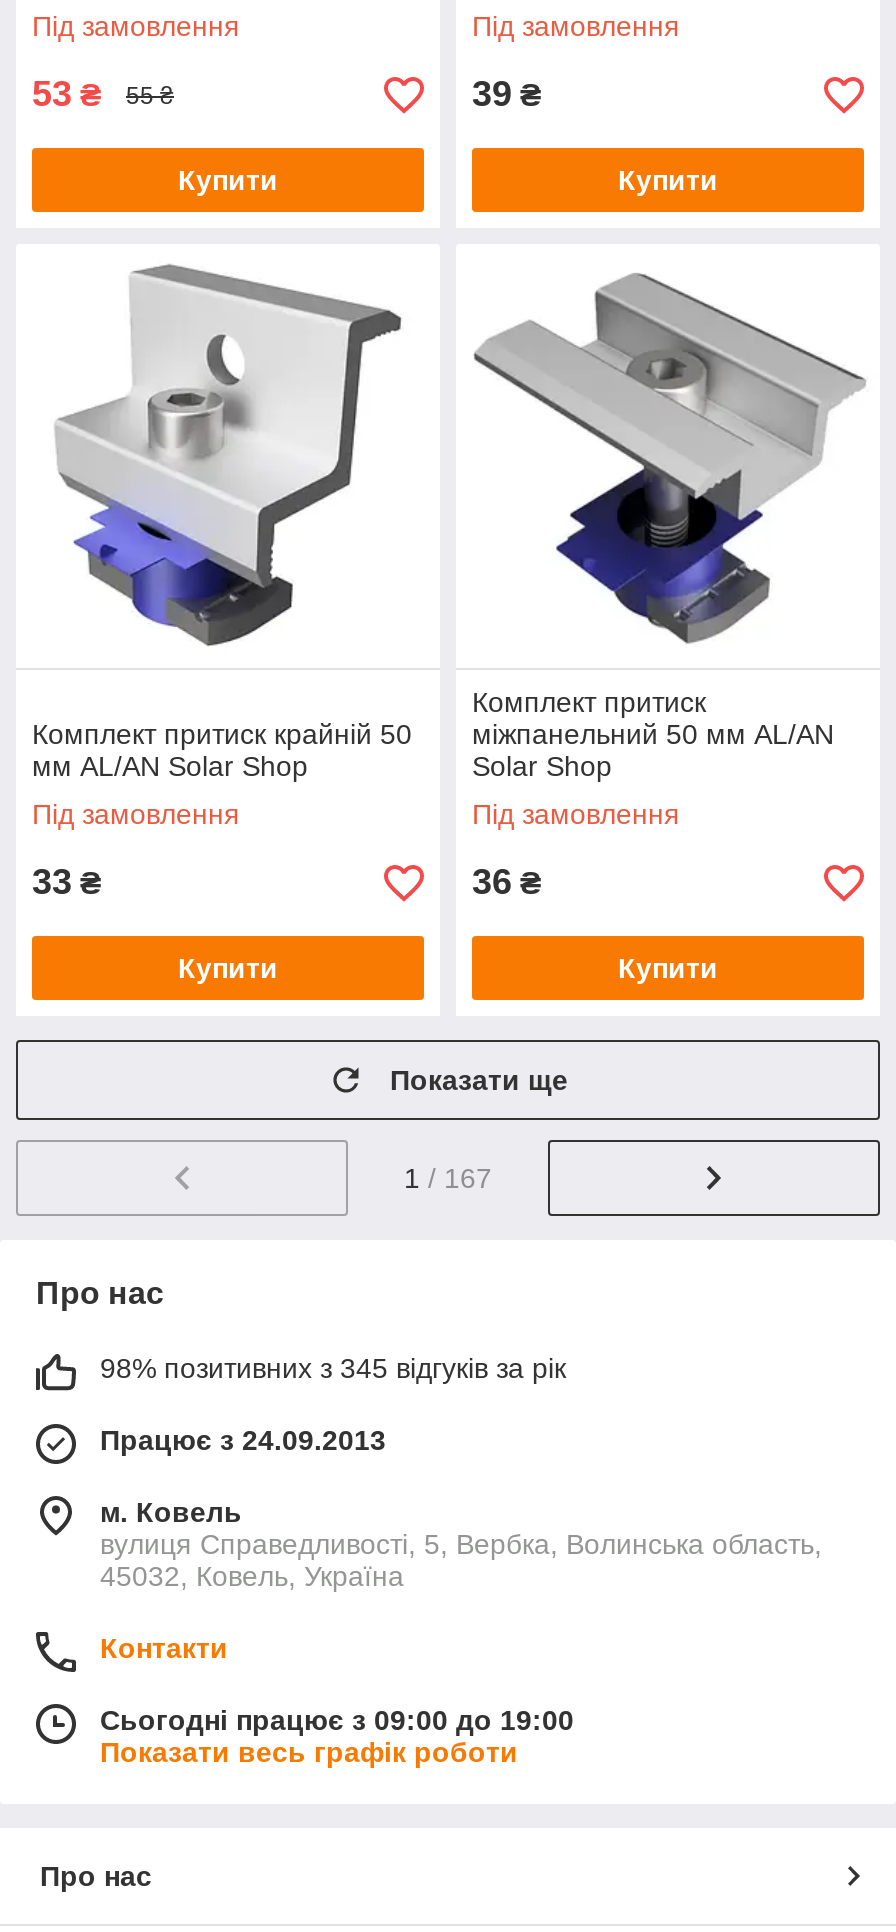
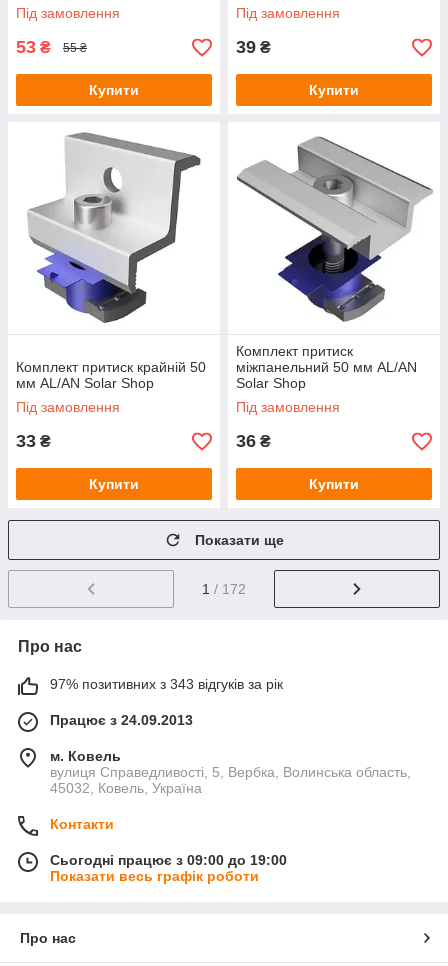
[404,1162,492,1194] 1 / 167 -> [202,581,246,597] 1 / 172
[100,1352,566,1384] 98% позитивних з 345 відгуків за рік -> [50,676,283,692] 97% позитивних з 343 відгуків за рік

